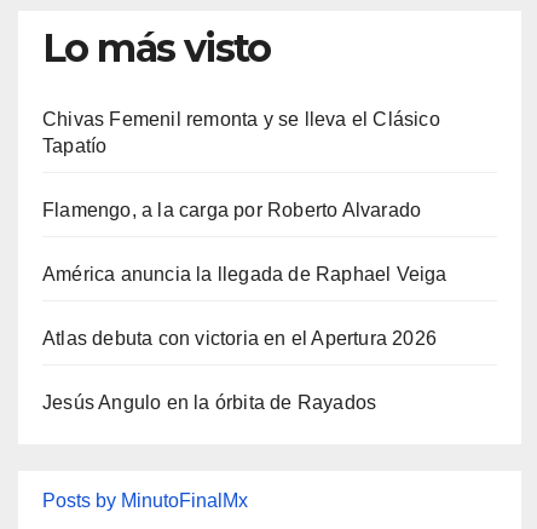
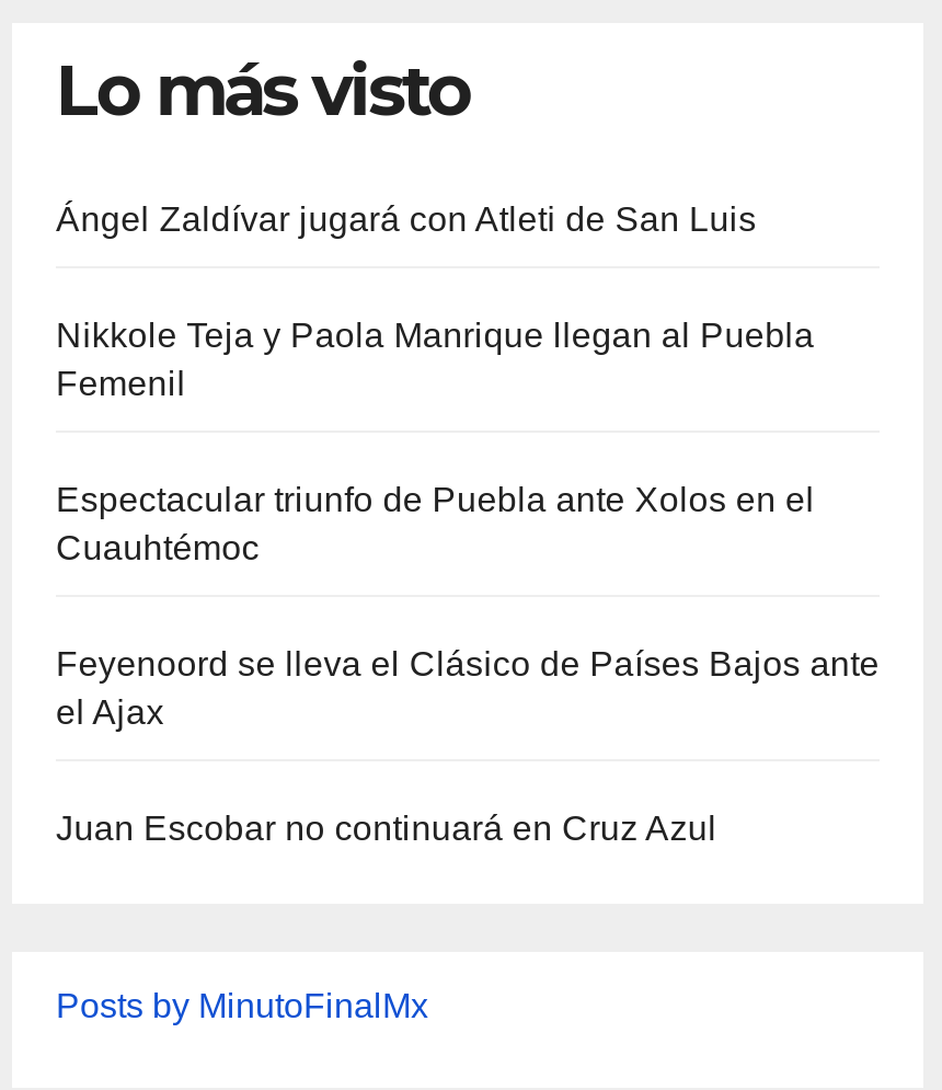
[42,109,440,156] Chivas Femenil remonta y se lleva el Clásico | Tapatío -> [56,200,756,237] Ángel Zaldívar jugará con Atleti de San Luis
[42,200,421,220] Flamengo, a la carga por Roberto Alvarado -> [56,316,814,402] Nikkole Teja y Paola Manrique llegan al Puebla | Femenil
[42,264,447,284] América anuncia la llegada de Raphael Veiga -> [56,481,815,566] Espectacular triunfo de Puebla ante Xolos en el | Cuauhtémoc
[42,328,437,349] Atlas debuta con victoria en el Apertura 2026 -> [56,645,880,730] Feyenoord se lleva el Clásico de Países Bajos ante | el Ajax
[42,392,376,413] Jesús Angulo en la órbita de Rayados -> [56,809,717,847] Juan Escobar no continuará en Cruz Azul

